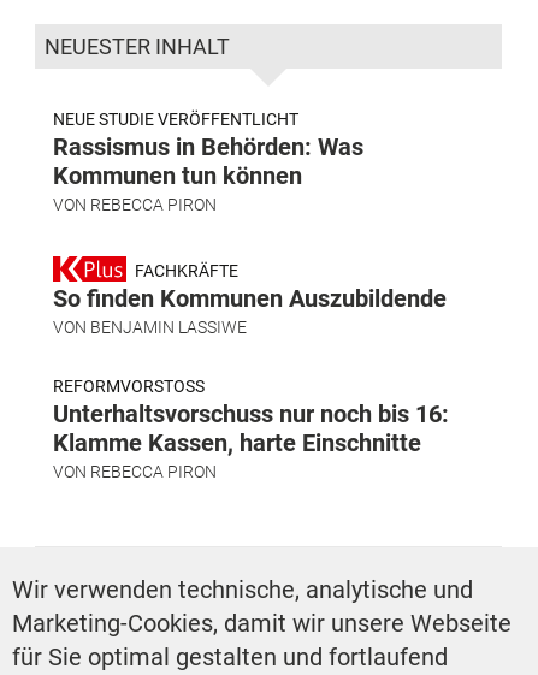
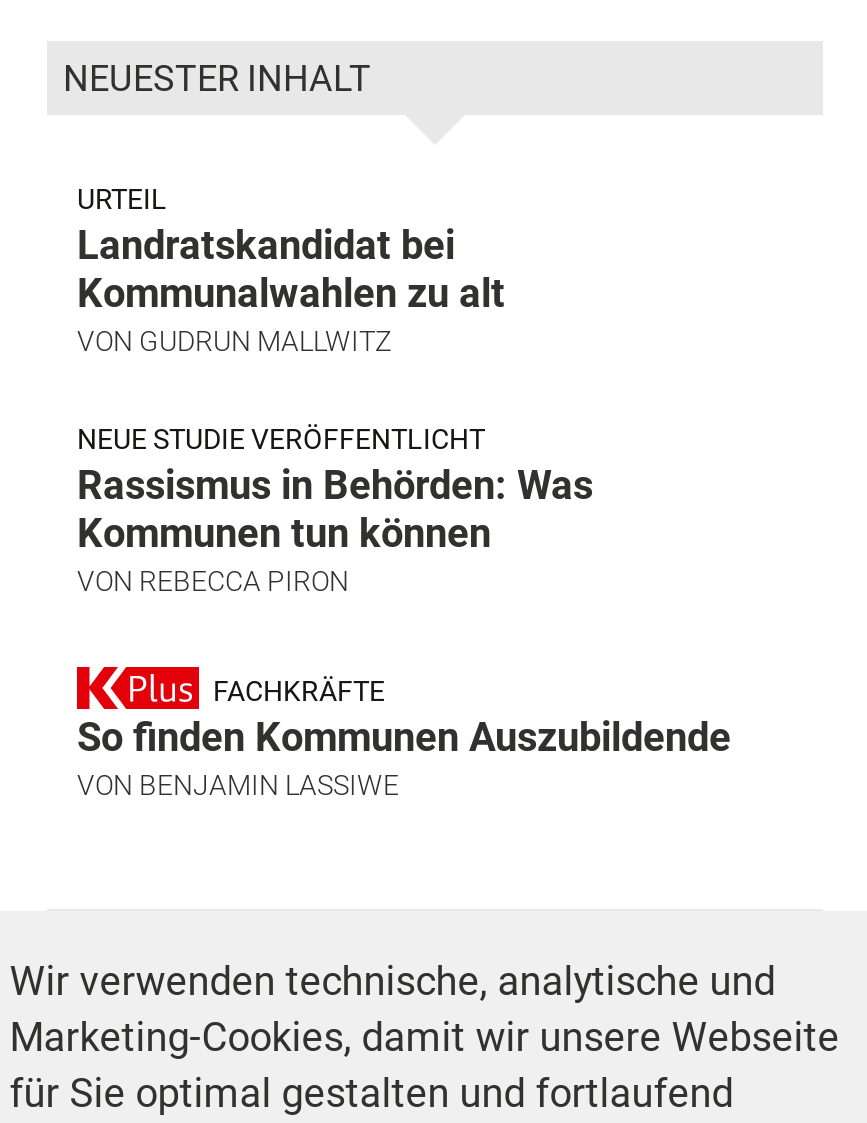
none -> [77,184,505,358] URTEIL | Landratskandidat bei | Kommunalwahlen zu alt | VON GUDRUN MALLWITZ
moved [53,110,447,337] -> [77,424,731,802]: NEUE STUDIE VERÖFFENTLICHT | Rassismus in Behörden: Was | Kommunen tun können | VON REBECCA PIRON | FACHKRÄFTE | So finden Kommunen Auszubildende | VON BENJAMIN LASSIWE
[53,377,449,482] REFORMVORSTOSS | Unterhaltsvorschuss nur noch bis 16: | Klamme Kassen, harte Einschnitte | VON REBECCA PIRON -> none

